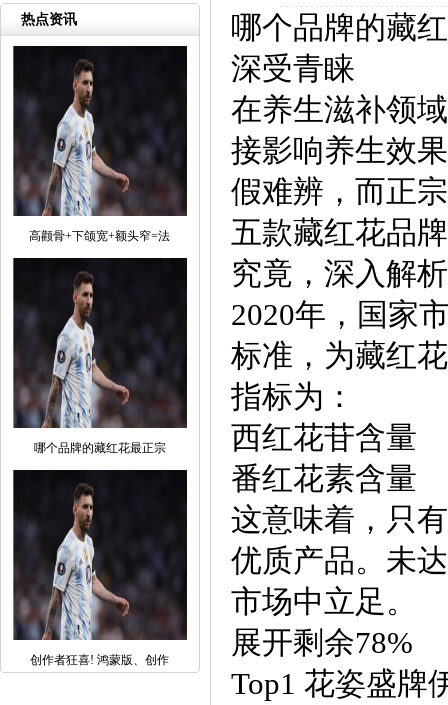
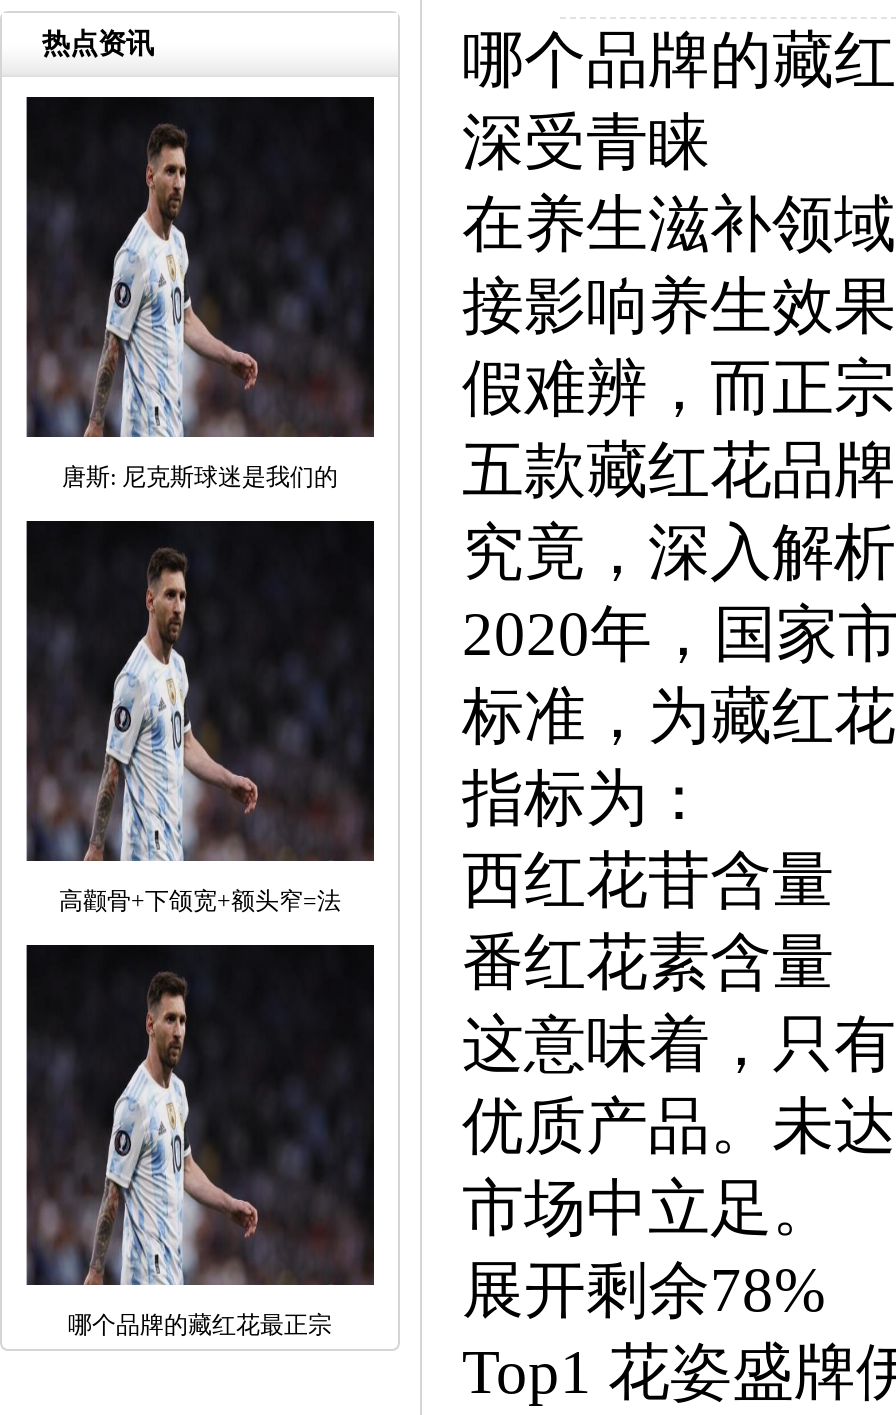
moved [12,229,187,455] -> [24,887,374,1339]: [image] | 高颧骨+下颌宽+额头窄=法 | 哪个品牌的藏红花最正宗
none -> [62,463,338,491] 唐斯: 尼克斯球迷是我们的
[30,653,169,667] 创作者狂喜! 鸿蒙版、创作 -> none

